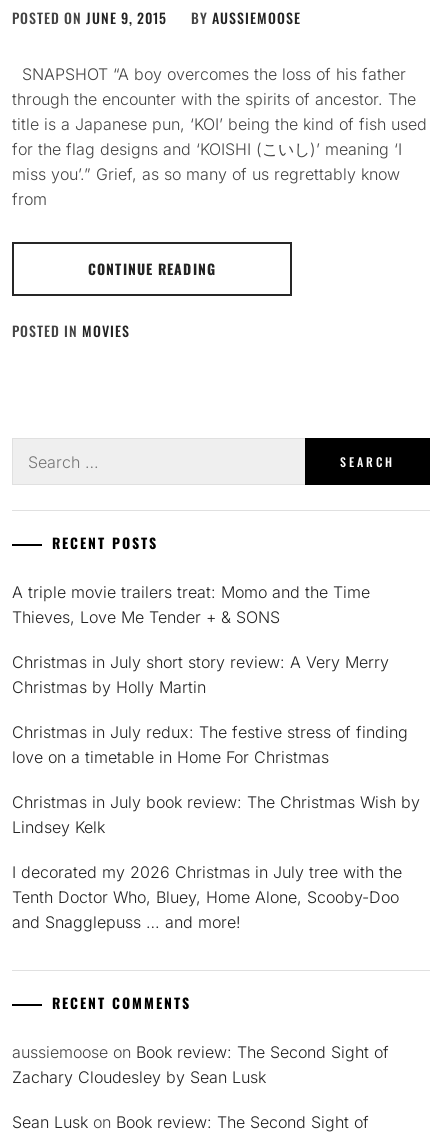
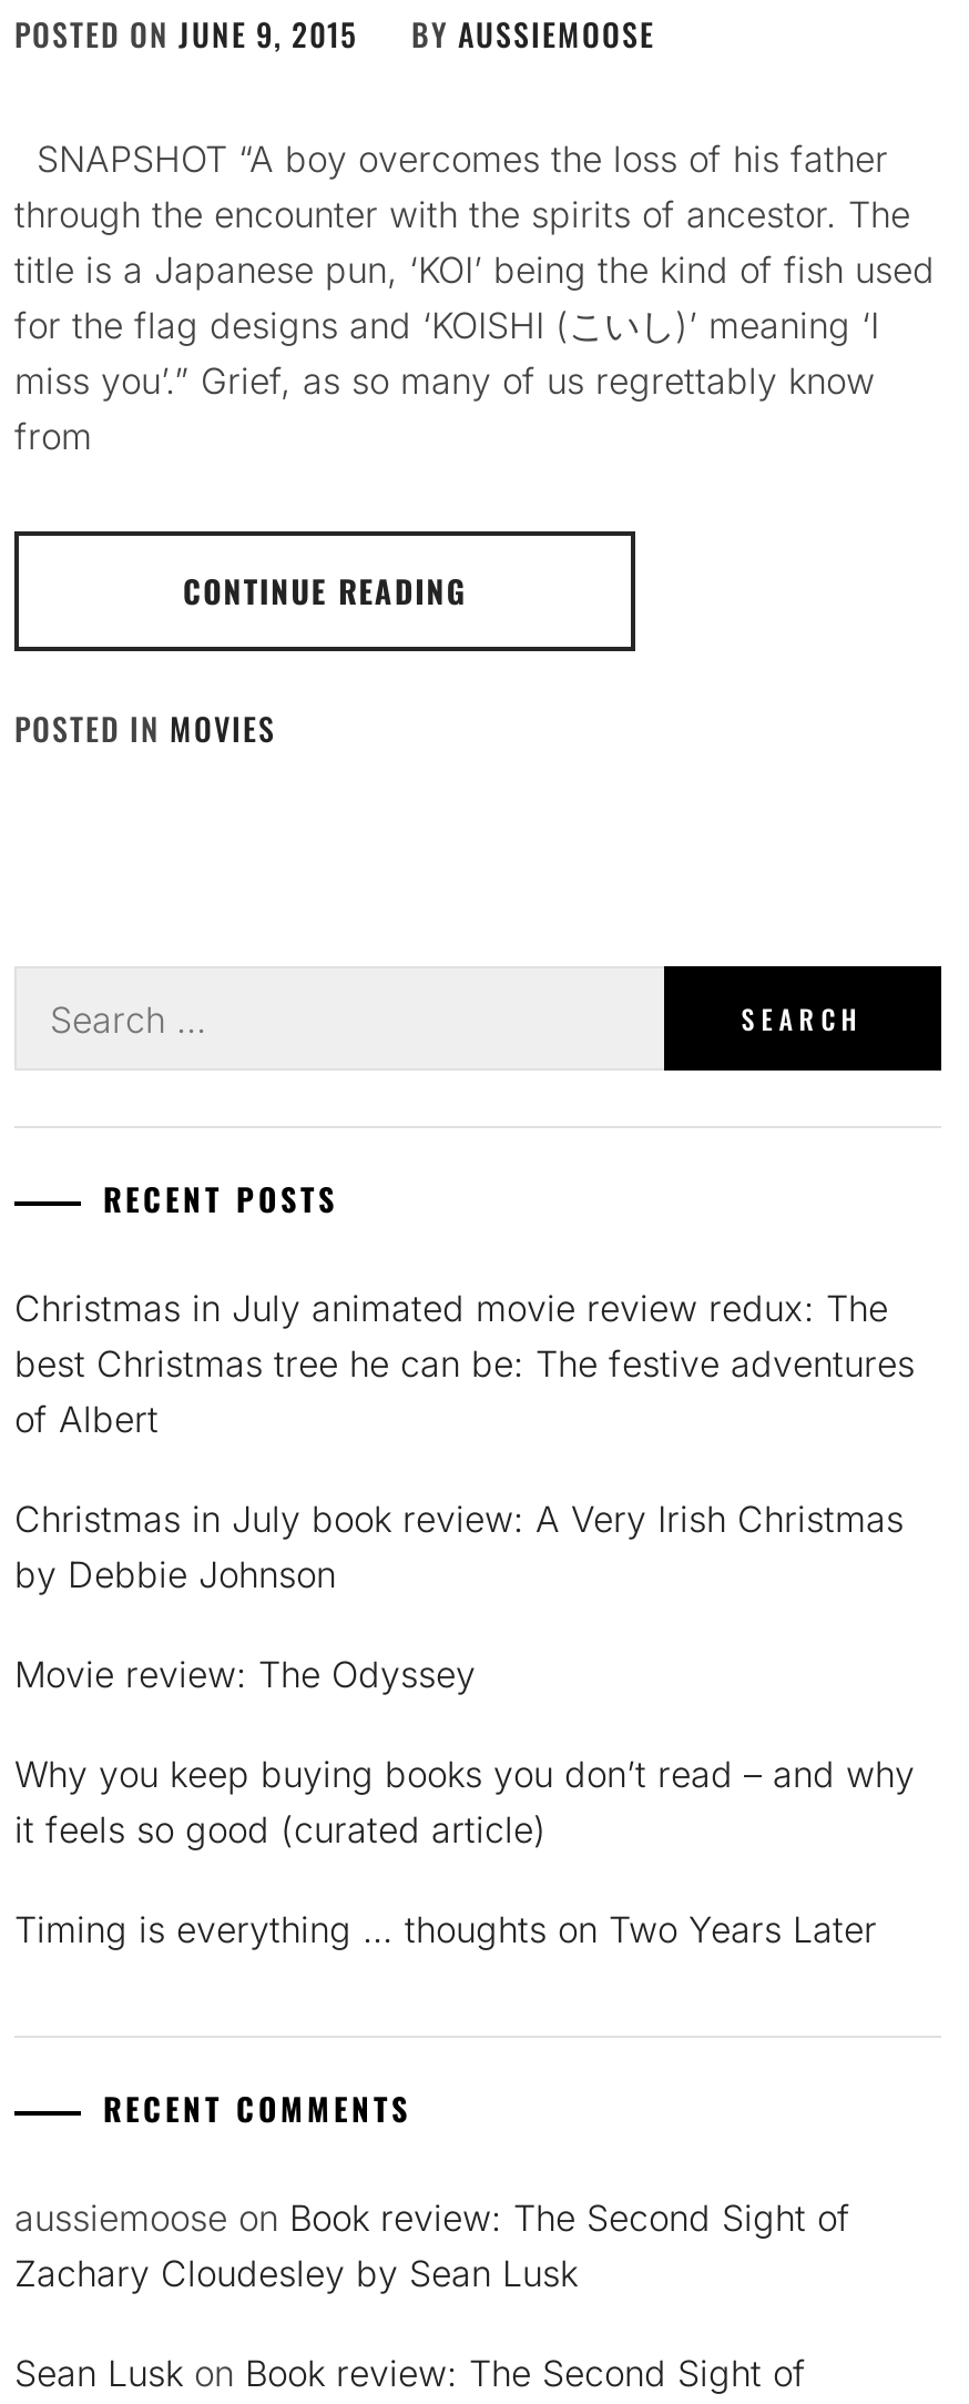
[12,582,370,627] A triple movie trailers treat: Momo and the Time | Thieves, Love Me Tender + & SONS -> [14,1286,915,1441] Christmas in July animated movie review redux: The | best Christmas tree he can be: The festive adventures | of Albert
[12,652,389,697] Christmas in July short story review: A Very Merry | Christmas by Holly Martin -> [14,1497,904,1596] Christmas in July book review: A Very Irish Christmas | by Debbie Johnson
[12,722,408,767] Christmas in July redux: The festive stress of finding | love on a timetable in Home For Christmas -> [14,1652,476,1696] Movie review: The Odyssey
[12,792,420,837] Christmas in July book review: The Christmas Wish by | Lindsey Kelk -> [14,1752,915,1852] Why you keep buying books you don’t read – and why | it feels so good (curated article)
[12,862,402,932] I decorated my 2026 Christmas in July tree with the | Tenth Doctor Who, Bluey, Home Alone, Scooby-Doo | and Snagglepuss … and more! -> [14,1907,877,1951] Timing is everything … thoughts on Two Years Later

